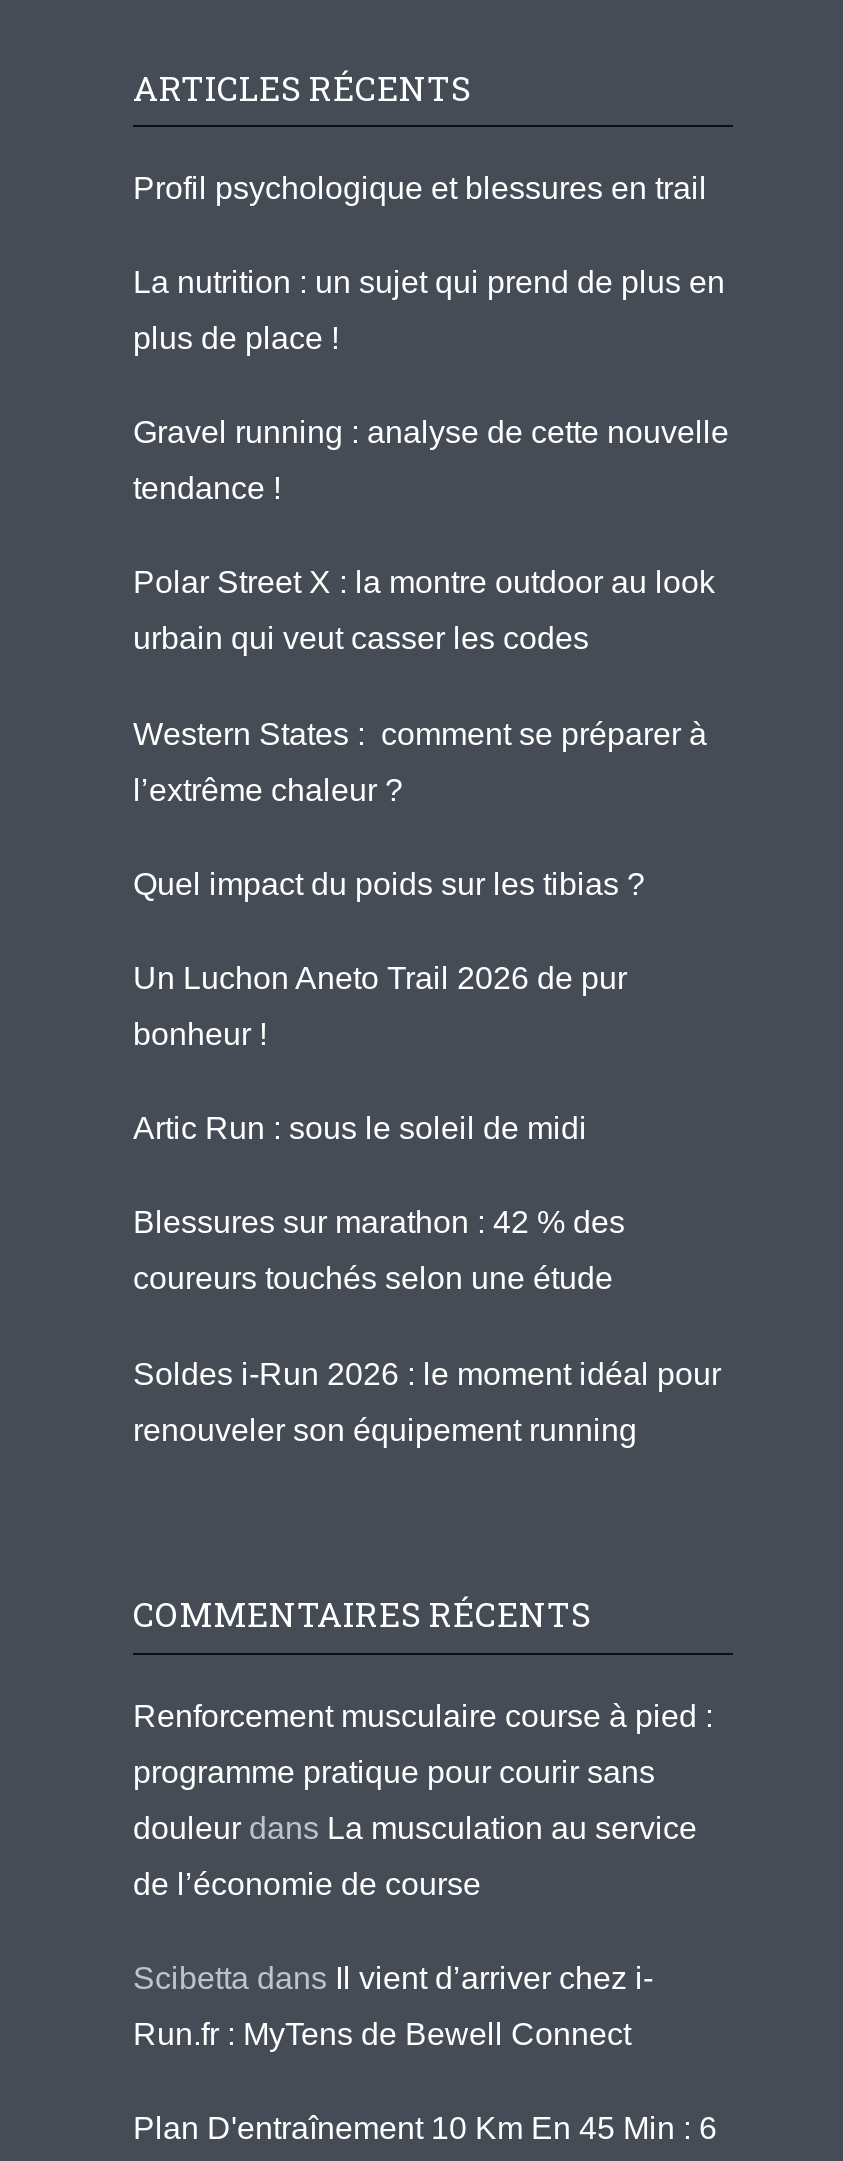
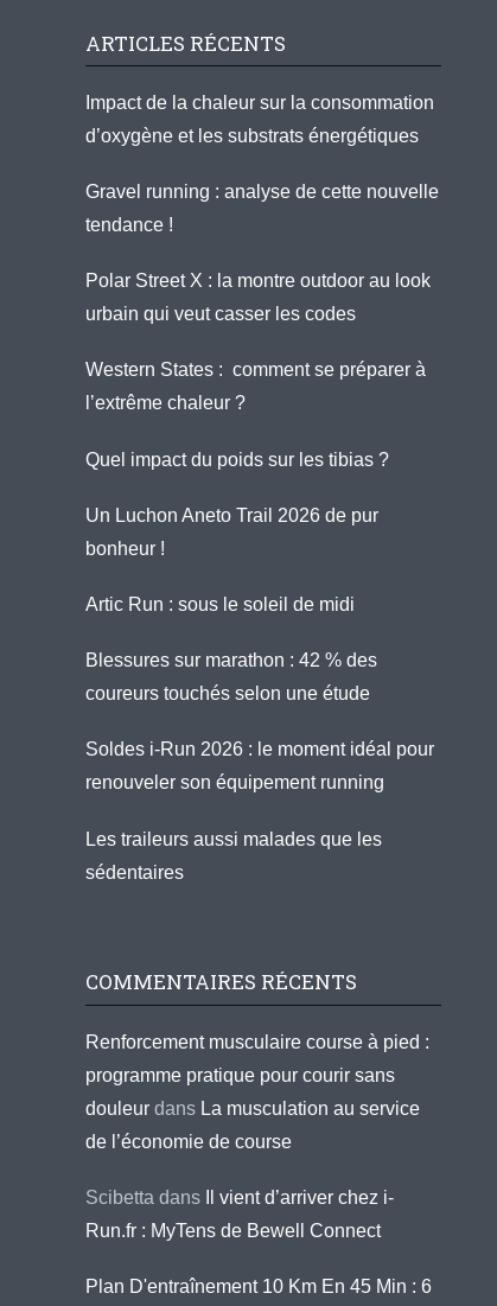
[133,171,725,355] Profil psychologique et blessures en trail | La nutrition : un sujet qui prend de plus en | plus de place ! -> [85,92,434,146] Impact de la chaleur sur la consommation | d’oxygène et les substrats énergétiques
moved [133,415,729,1446] -> [85,181,439,793]: Gravel running : analyse de cette nouvelle | tendance ! | Polar Street X : la montre outdoor au look | ... | Soldes i-Run 2026 : le moment idéal pour | renouveler son équipement running
none -> [85,829,382,882] Les traileurs aussi malades que les | sédentaires

